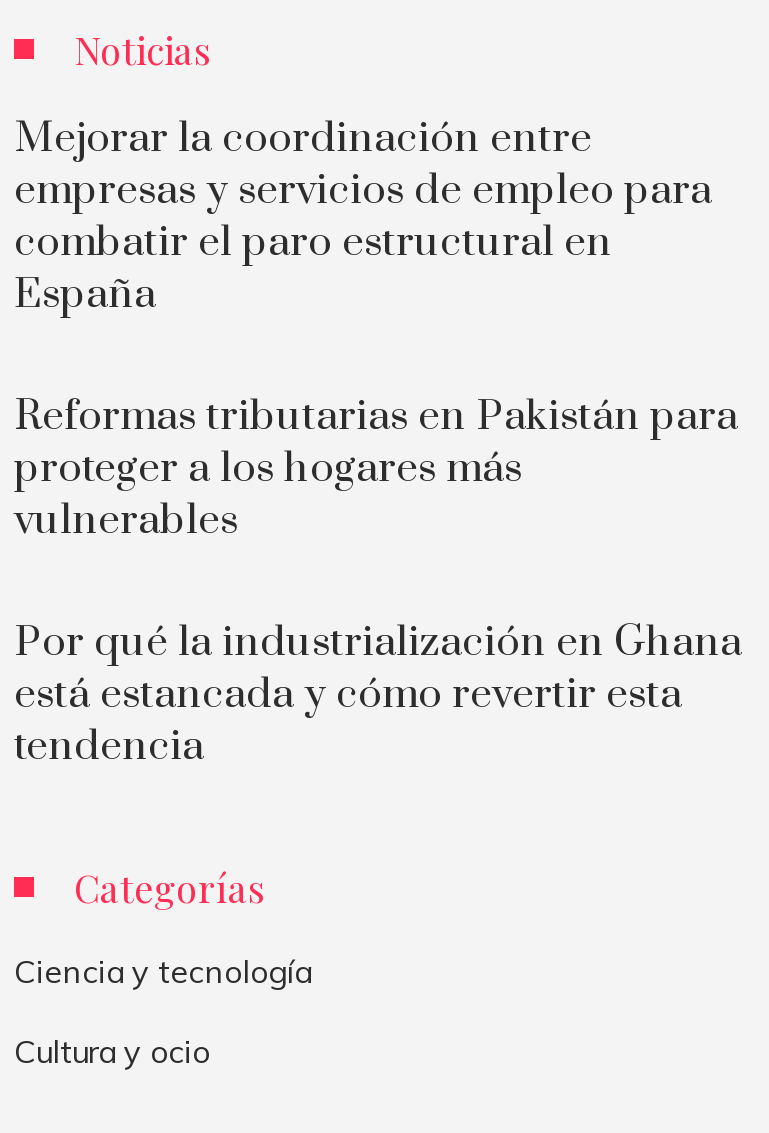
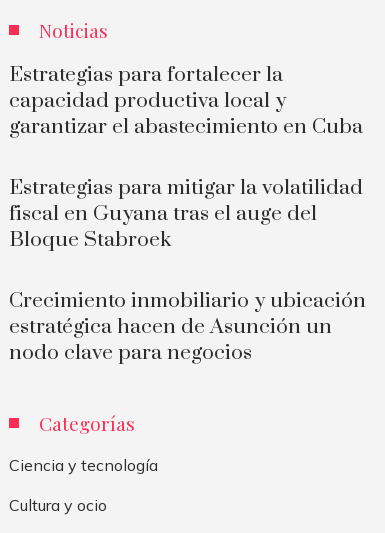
[14,113,712,321] Mejorar la coordinación entre | empresas y servicios de empleo para | combatir el paro estructural en | España -> [9,62,363,140] Estrategias para fortalecer la | capacidad productiva local y | garantizar el abastecimiento en Cuba
[14,391,738,547] Reformas tributarias en Pakistán para | proteger a los hogares más | vulnerables -> [9,175,363,253] Estrategias para mitigar la volatilidad | fiscal en Guyana tras el auge del | Bloque Stabroek
[14,617,742,773] Por qué la industrialización en Ghana | está estancada y cómo revertir esta | tendencia -> [9,288,366,366] Crecimiento inmobiliario y ubicación | estratégica hacen de Asunción un | nodo clave para negocios

